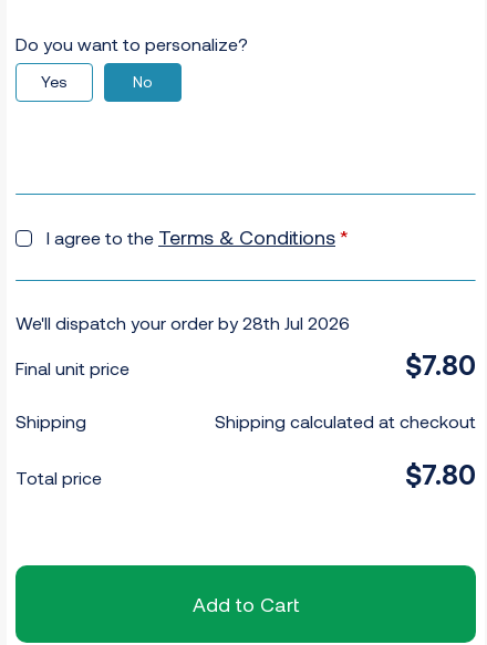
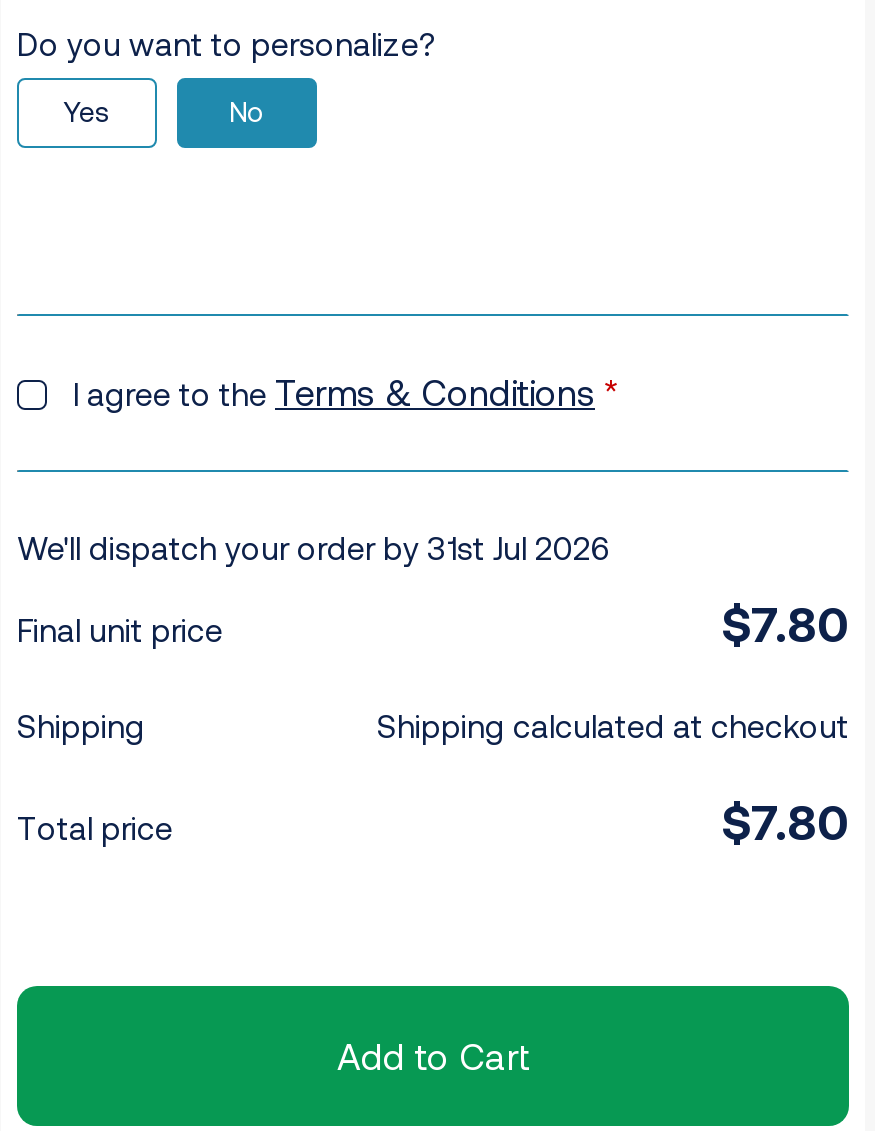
[15,312,350,333] We'll dispatch your order by 28th Jul 2026 -> [17,528,611,566] We'll dispatch your order by 31st Jul 2026

